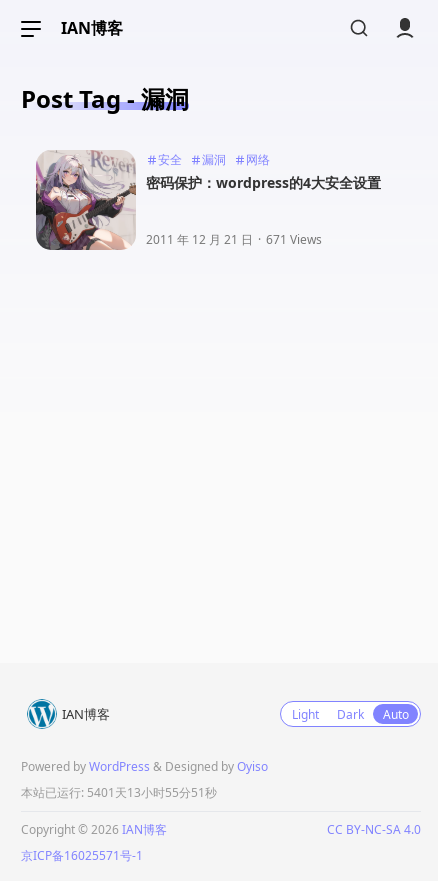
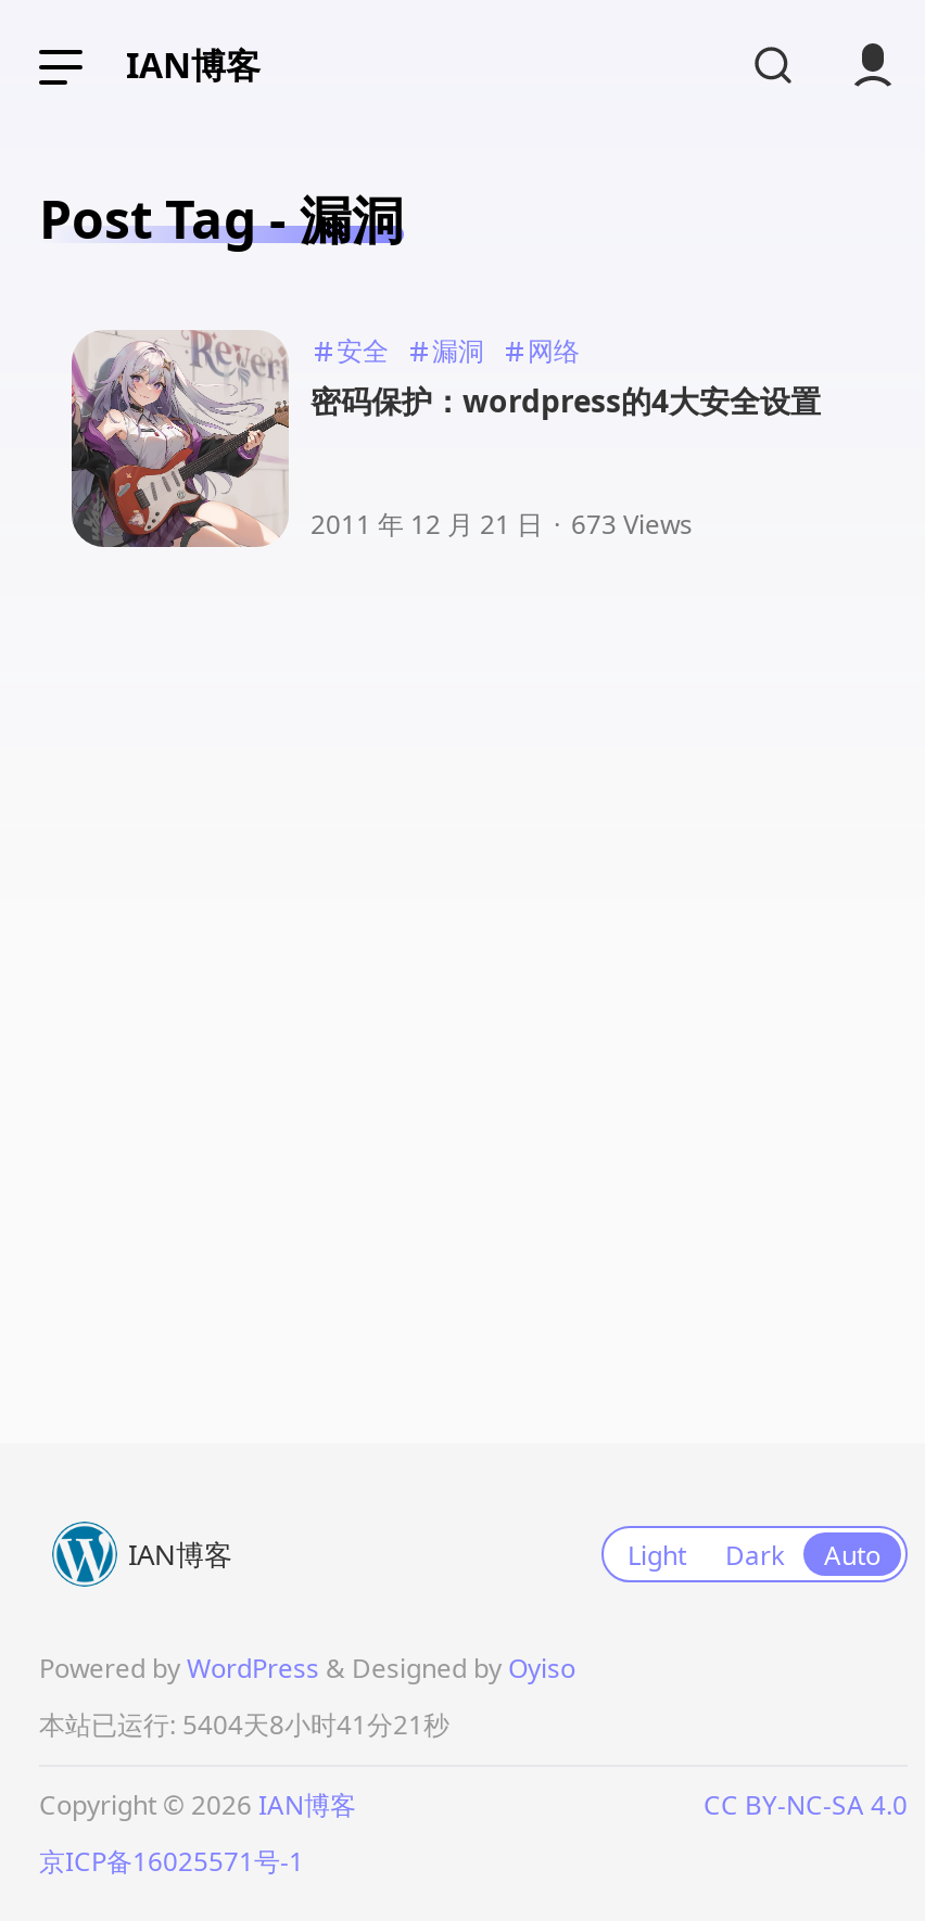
[146,231,322,248] 2011 年 12 月 21 日 · 671 Views -> [311,506,693,543] 2011 年 12 月 21 日 · 673 Views
[21,784,217,801] 本站已运行: 5401天13小时55分51秒 -> [39,1706,449,1743] 本站已运行: 5404天8小时41分21秒

